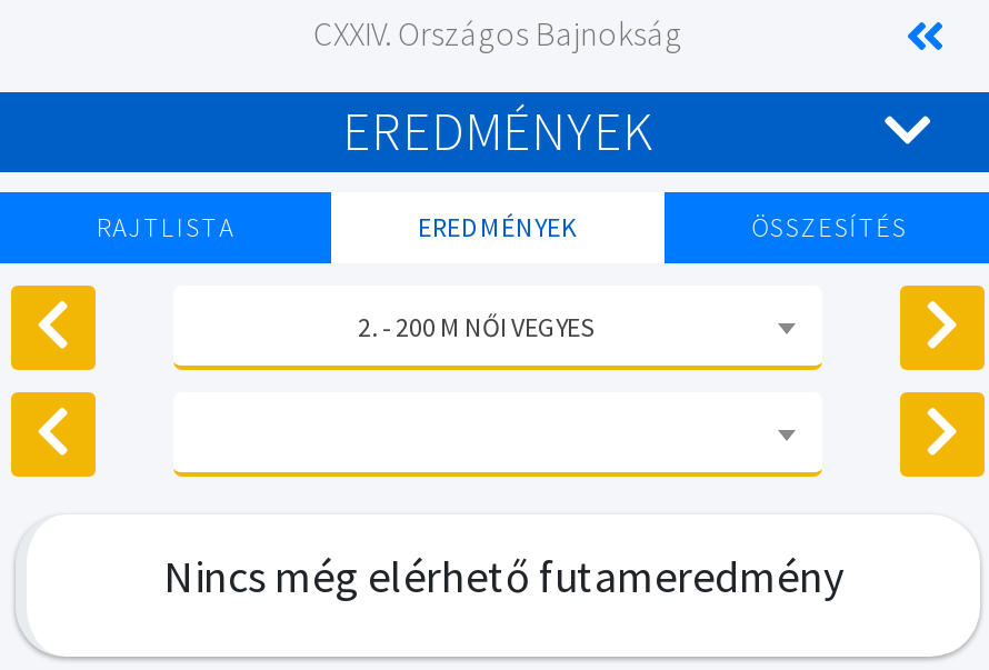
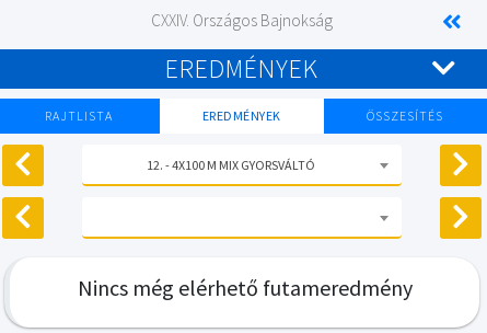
[358,309,593,342] 2. - 200 M NŐI VEGYES -> [147,156,315,173] 12. - 4X100 M MIX GYORSVÁLTÓ

